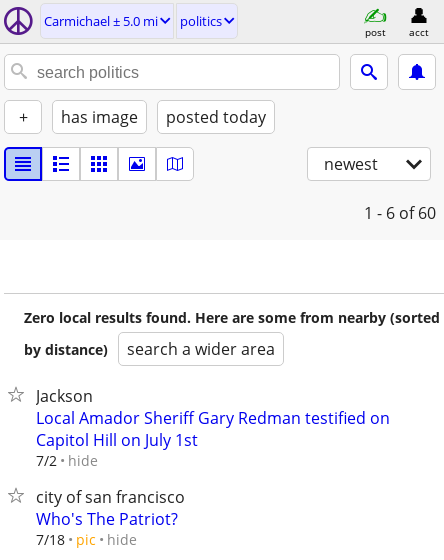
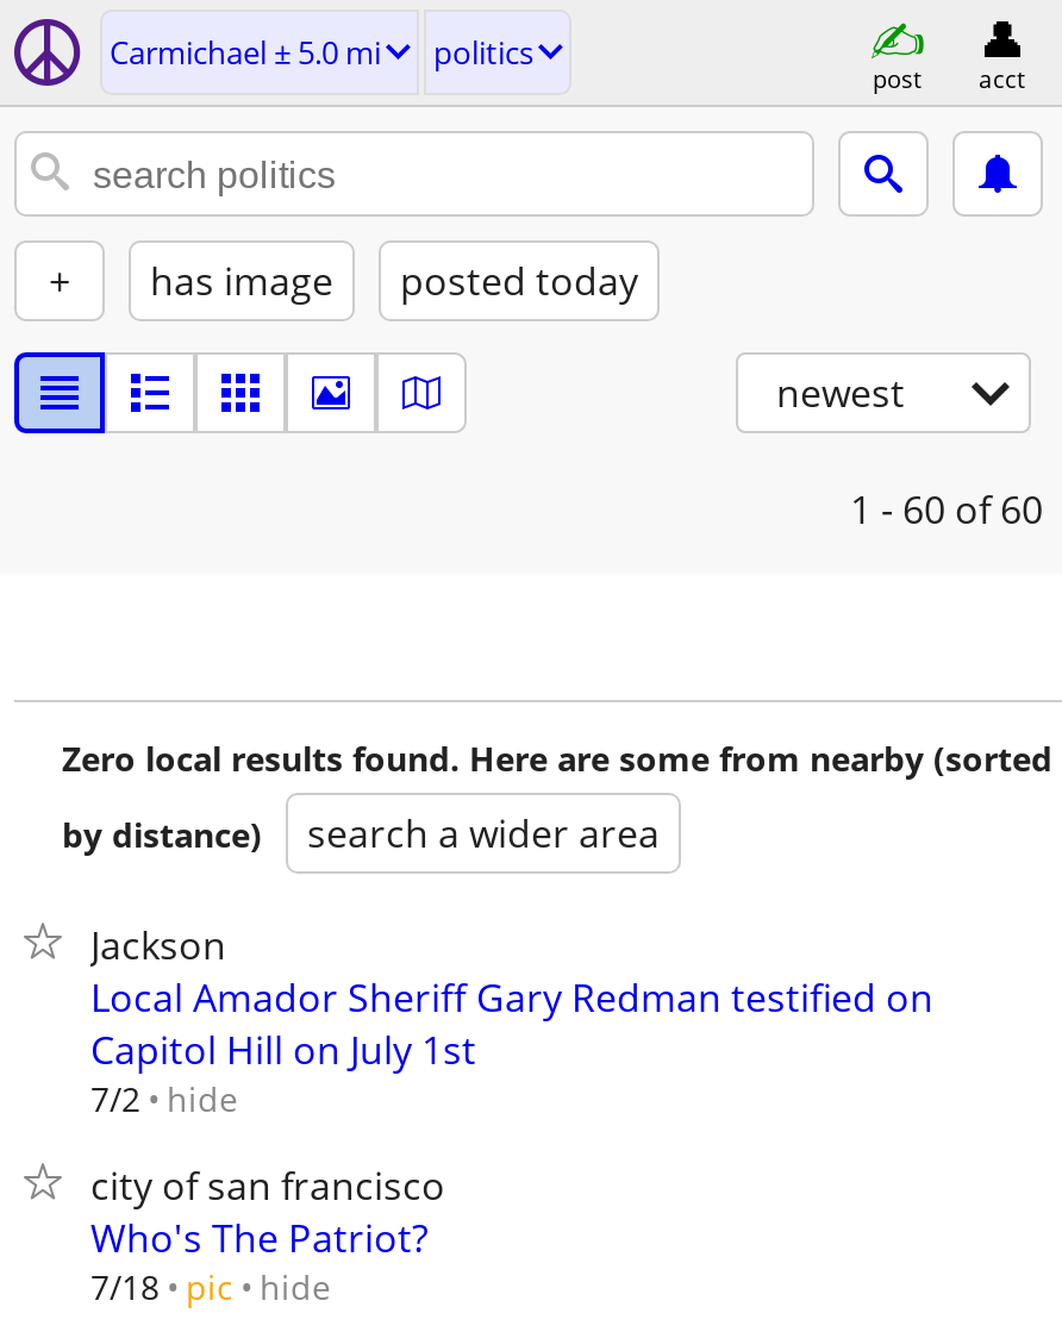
[364,202,436,224] 1 - 6 of 60 -> [850,483,1043,536] 1 - 60 of 60

